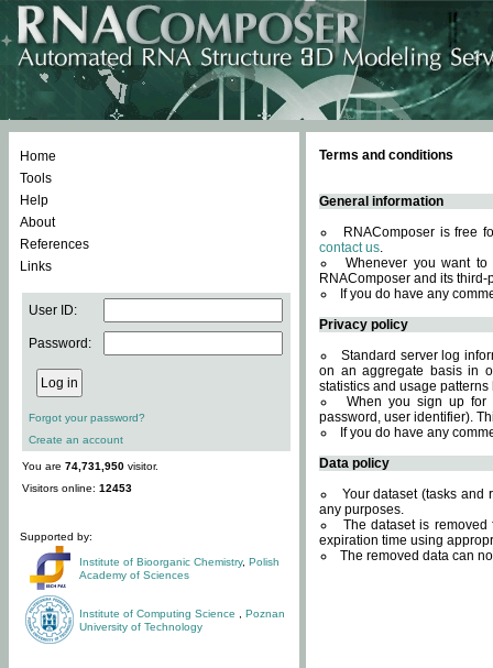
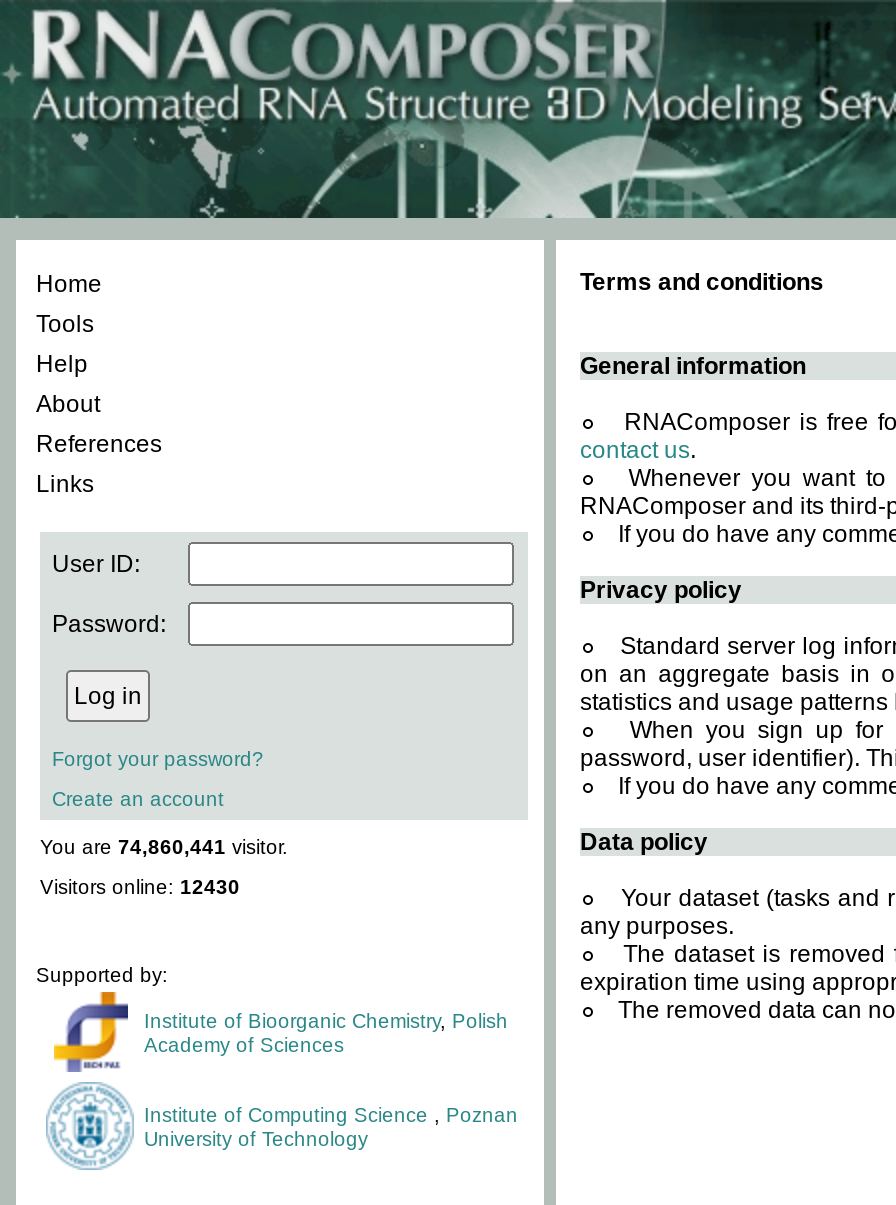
[22,460,158,472] You are 74,731,950 visitor. -> [40,836,288,858] You are 74,860,441 visitor.
[22,482,132,494] Visitors online: 12453 -> [40,876,240,898] Visitors online: 12430

